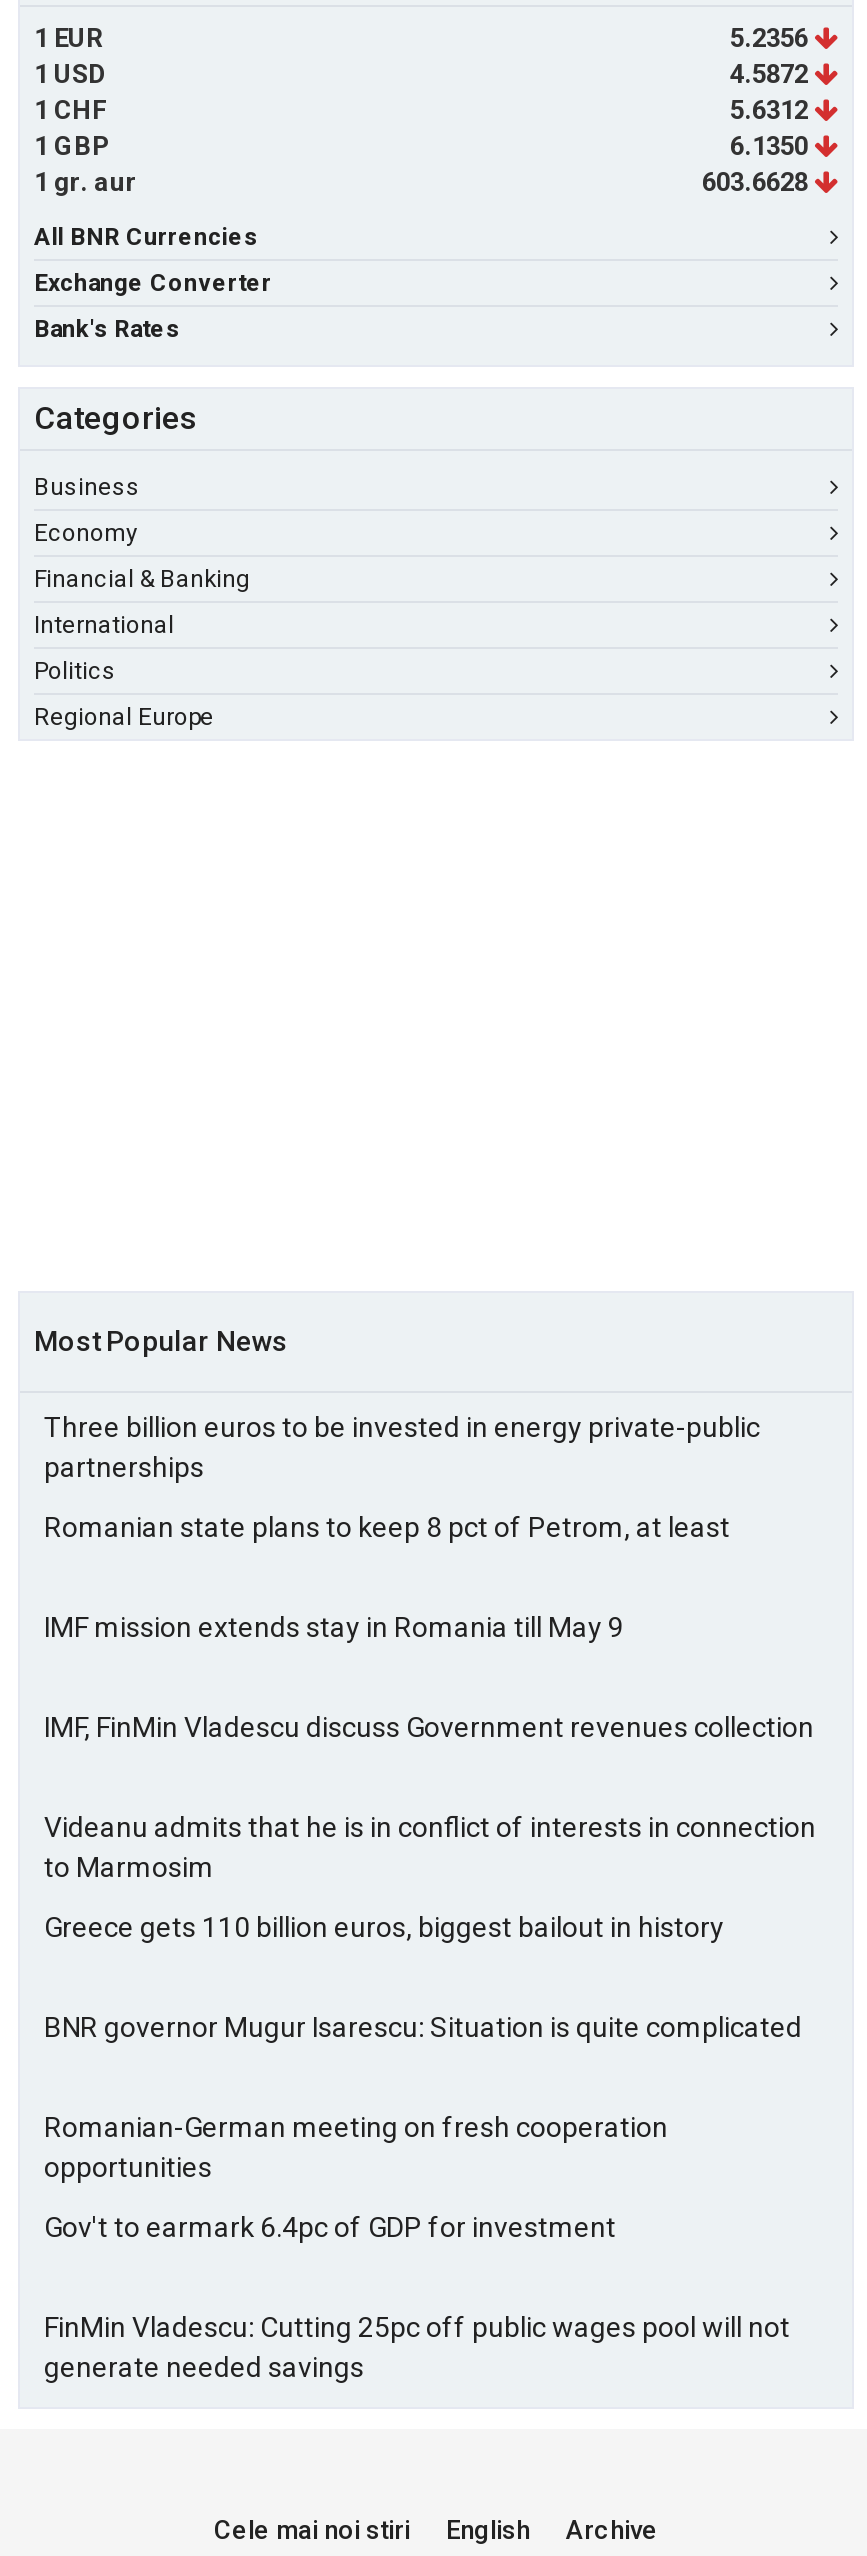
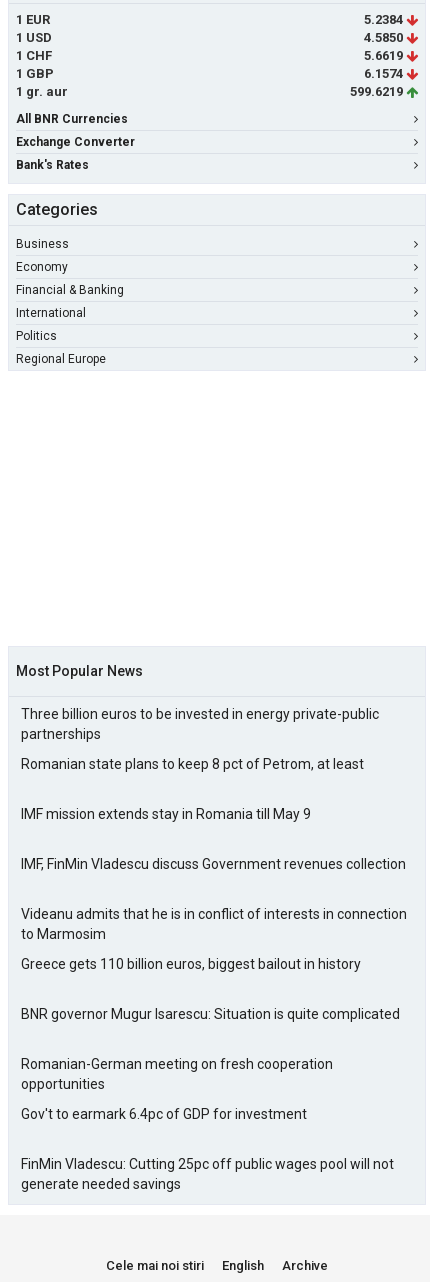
[730,23,808,53] 5.2356 -> [364,12,403,27] 5.2384
[730,59,808,89] 4.5872 -> [364,30,403,45] 4.5850
[730,95,808,125] 5.6312 -> [364,48,403,63] 5.6619
[730,131,808,161] 6.1350 -> [364,66,403,81] 6.1574
[702,167,808,197] 603.6628 -> [350,84,403,99] 599.6219

